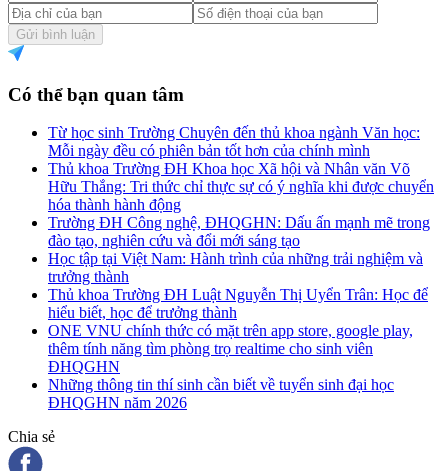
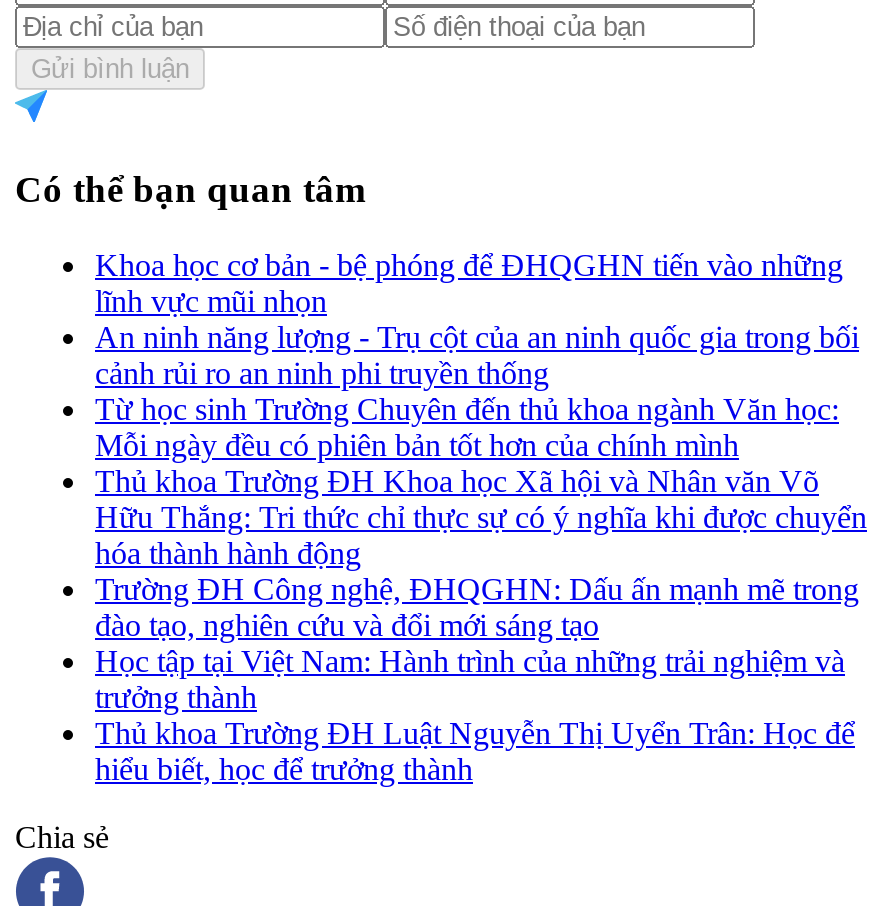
none -> [95,248,859,390] Khoa học cơ bản - bệ phóng để ĐHQGHN tiến vào những | lĩnh vực mũi nhọn | An ninh năng lượng - Trụ cột của an ninh quốc gia trong bối | cảnh rủi ro an ninh phi truyền thống
moved [48,124,434,321] -> [95,392,867,786]: Từ học sinh Trường Chuyên đến thủ khoa ngành Văn học: | Mỗi ngày đều có phiên bản tốt hơn của chính mình | Thủ khoa Trường ĐH Khoa học Xã hội và Nhân văn Võ | ... | Thủ khoa Trường ĐH Luật Nguyễn Thị Uyển Trân: Học để | hiểu biết, học để trưởng thành
[48,322,413,411] ONE VNU chính thức có mặt trên app store, google play, | thêm tính năng tìm phòng trọ realtime cho sinh viên | ĐHQGHN | Những thông tin thí sinh cần biết về tuyển sinh đại học | ĐHQGHN năm 2026 -> none

